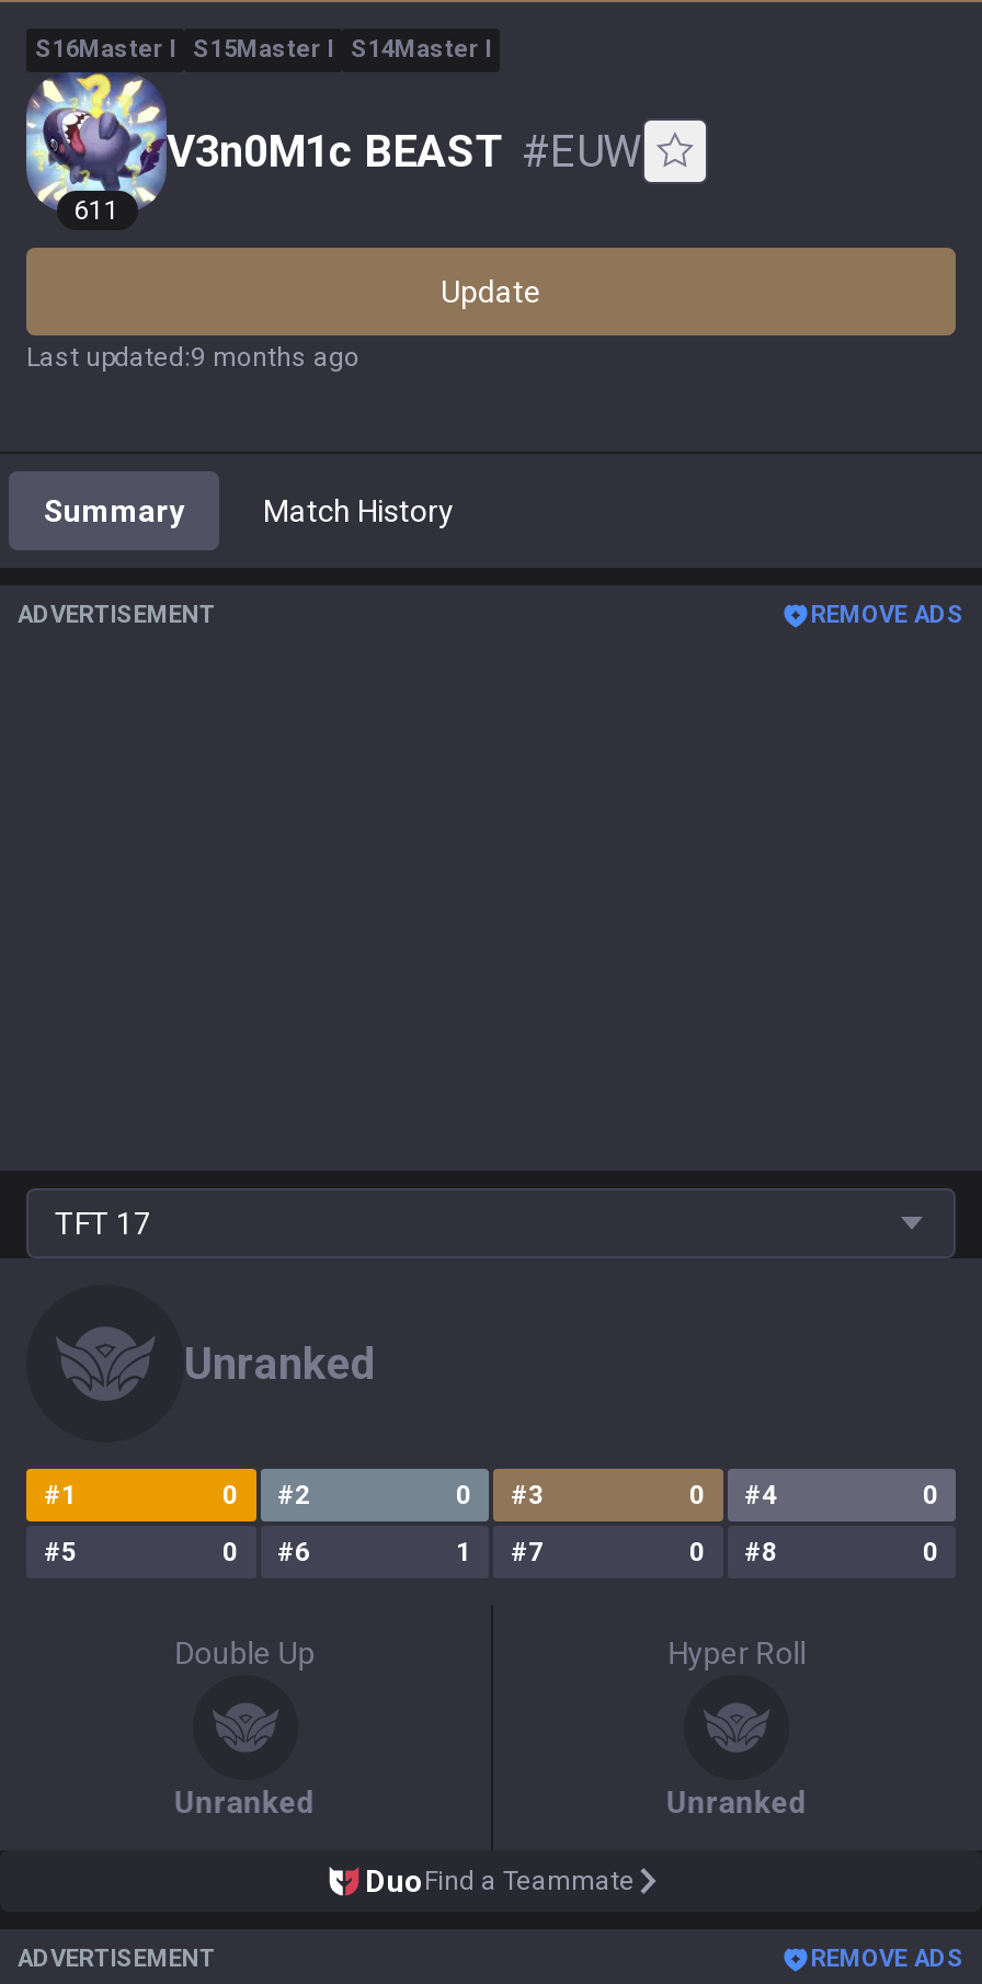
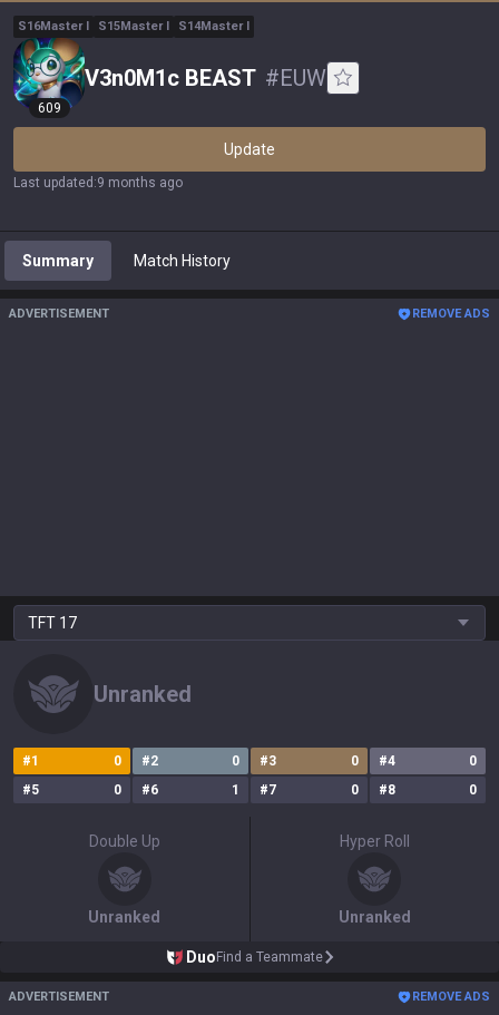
[24,70,167,226] [image] | 611 -> [13,38,86,116] [image] | 609

